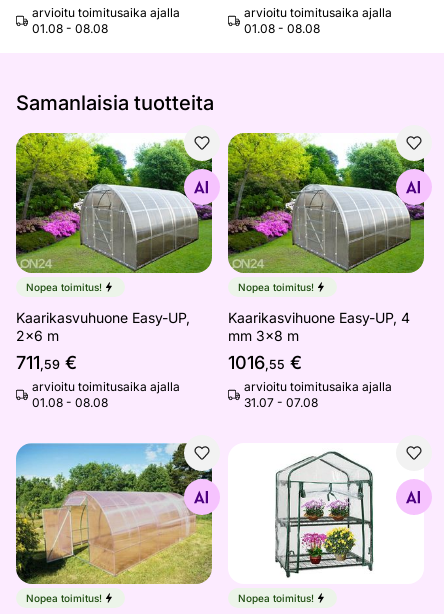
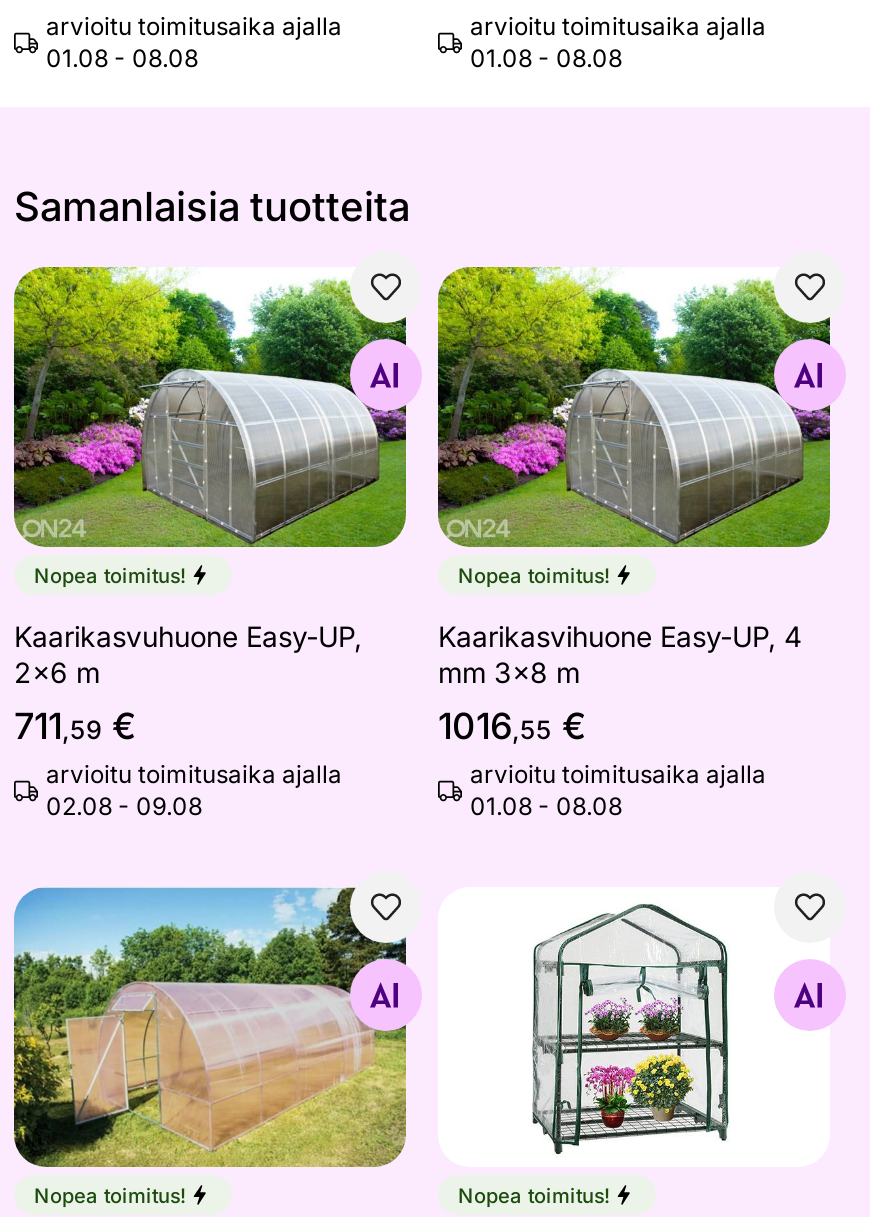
[32,395,108,410] 01.08 - 08.08 -> [46,790,202,820] 02.08 - 09.08
[244,395,318,410] 31.07 - 07.08 -> [470,790,622,820] 01.08 - 08.08

